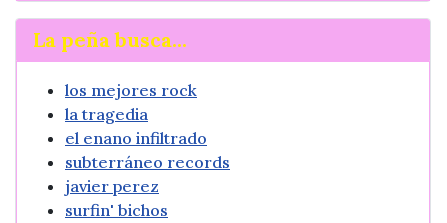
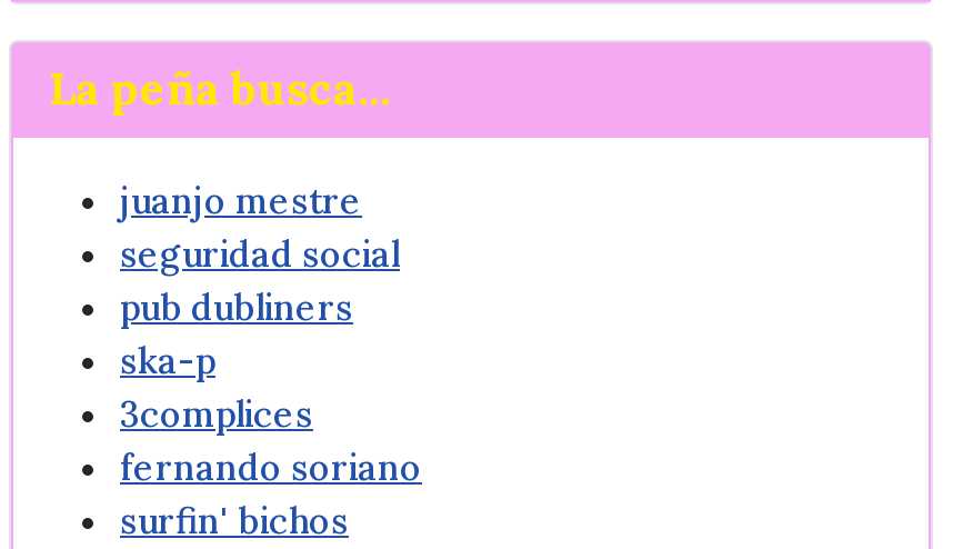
[65,80,230,196] los mejores rock | la tragedia | el enano infiltrado | subterráneo records | javier perez -> [120,178,422,489] juanjo mestre | seguridad social | pub dubliners | ska-p | 3complices | fernando soriano

